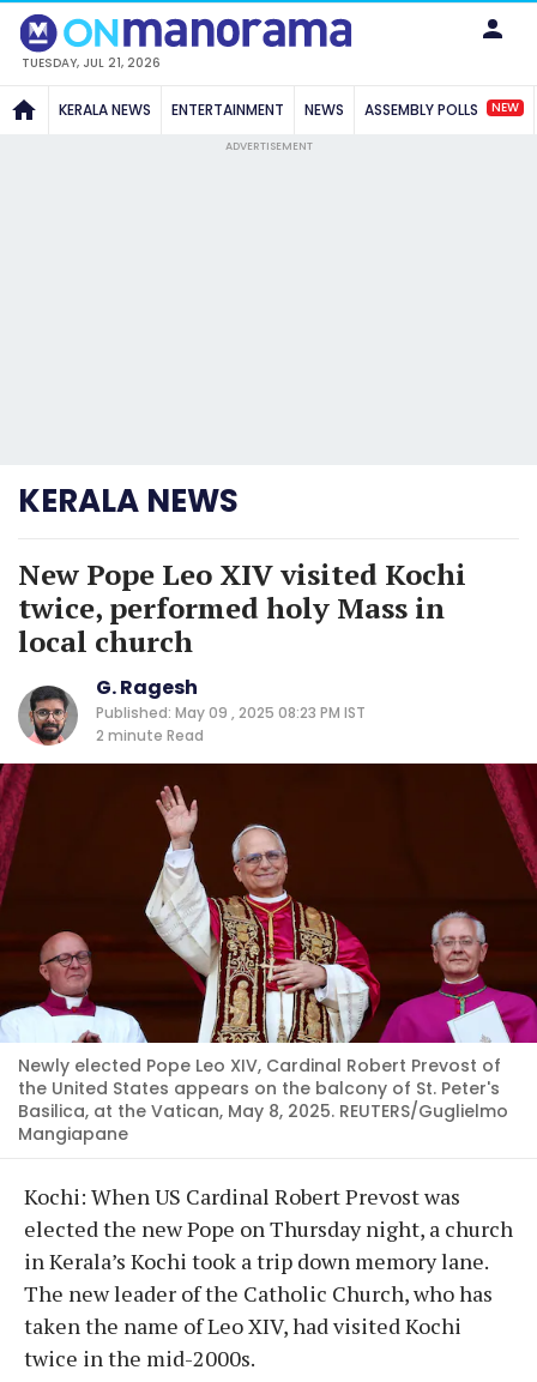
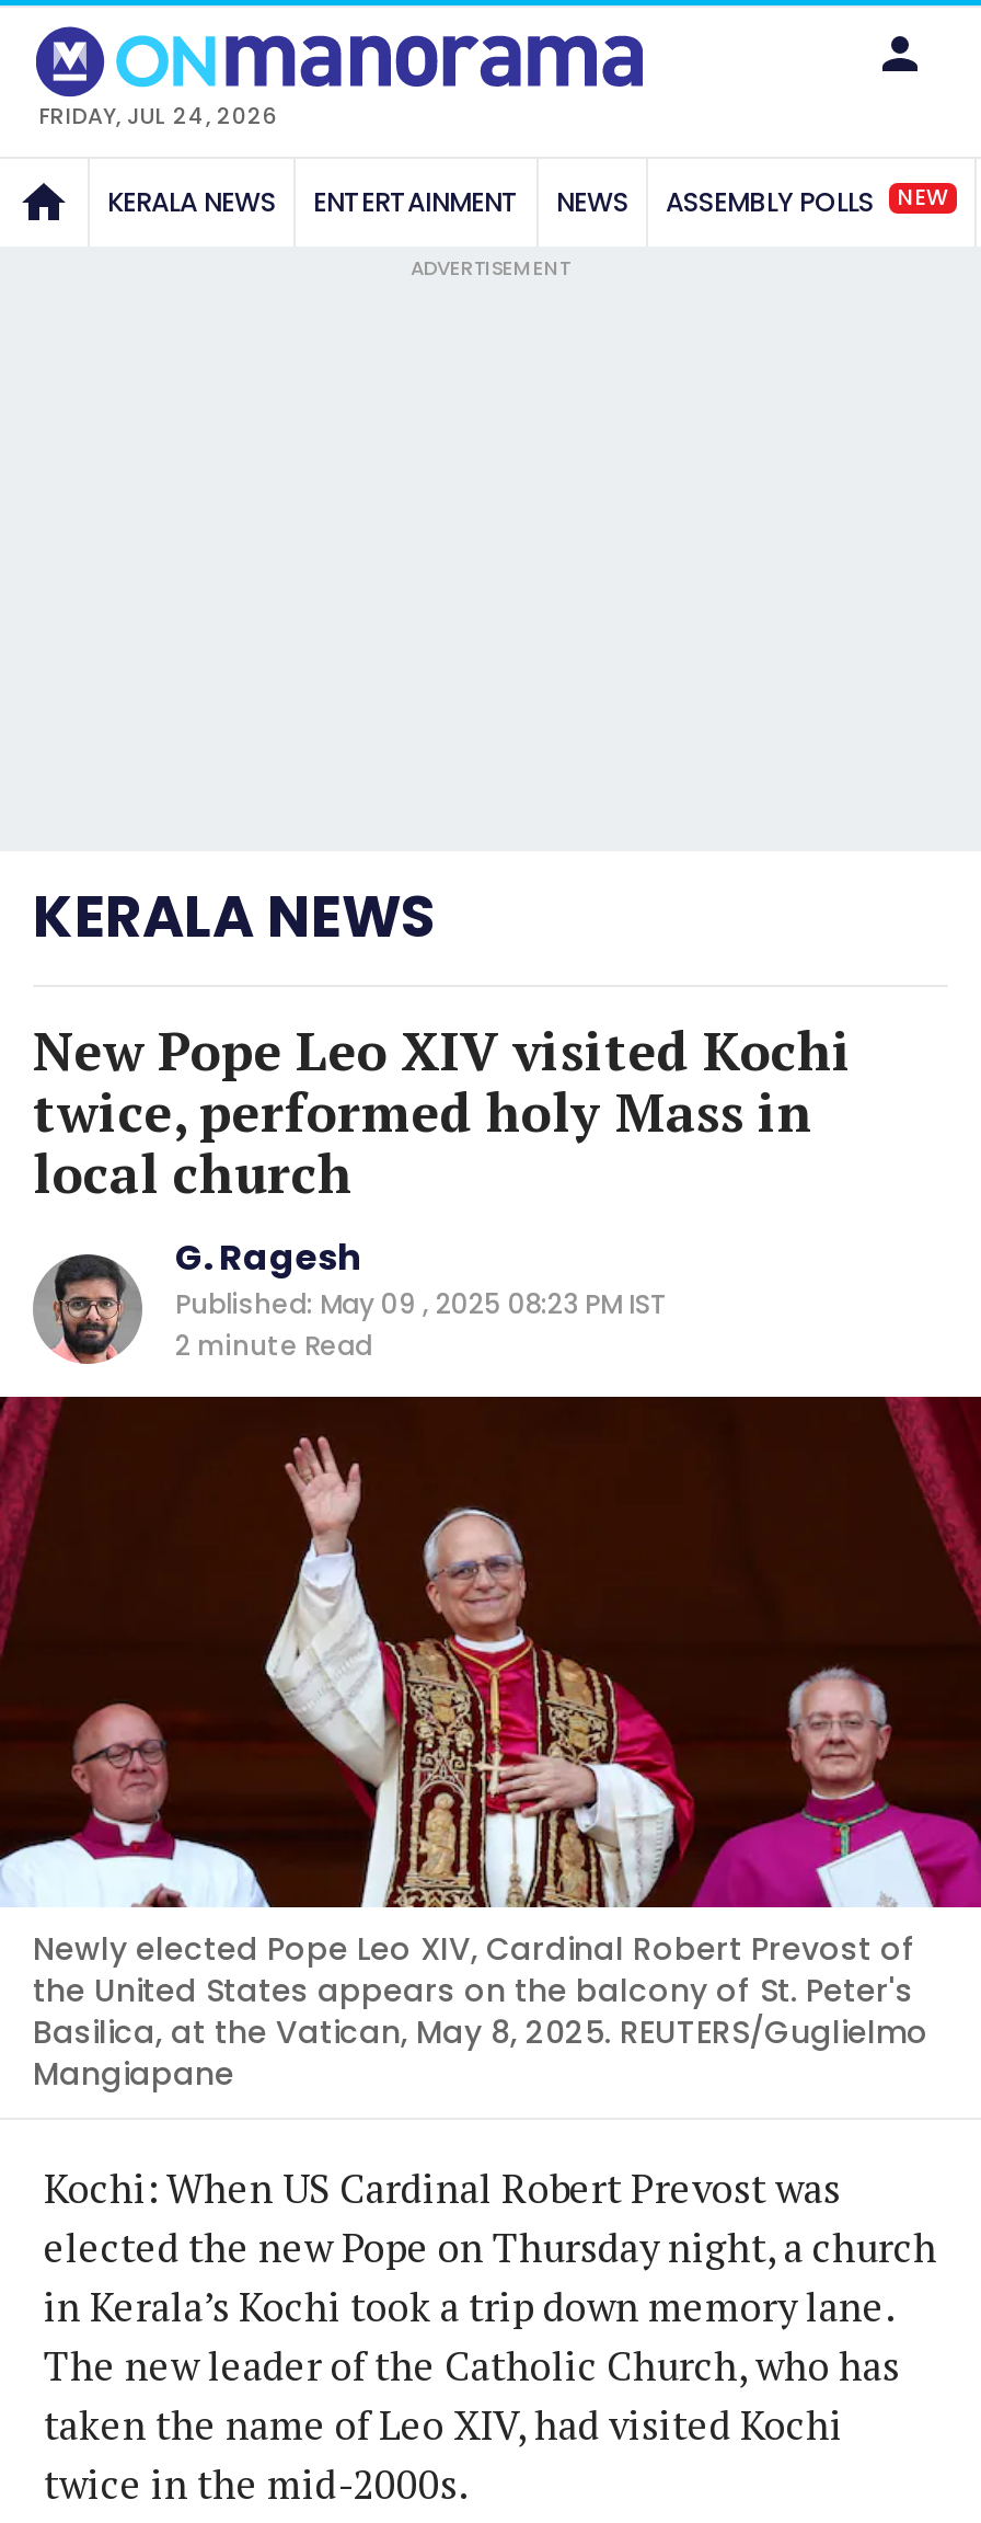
[22,54,161,72] TUESDAY, JUL 21, 2026 -> [39,99,278,132] FRIDAY, JUL 24, 2026

